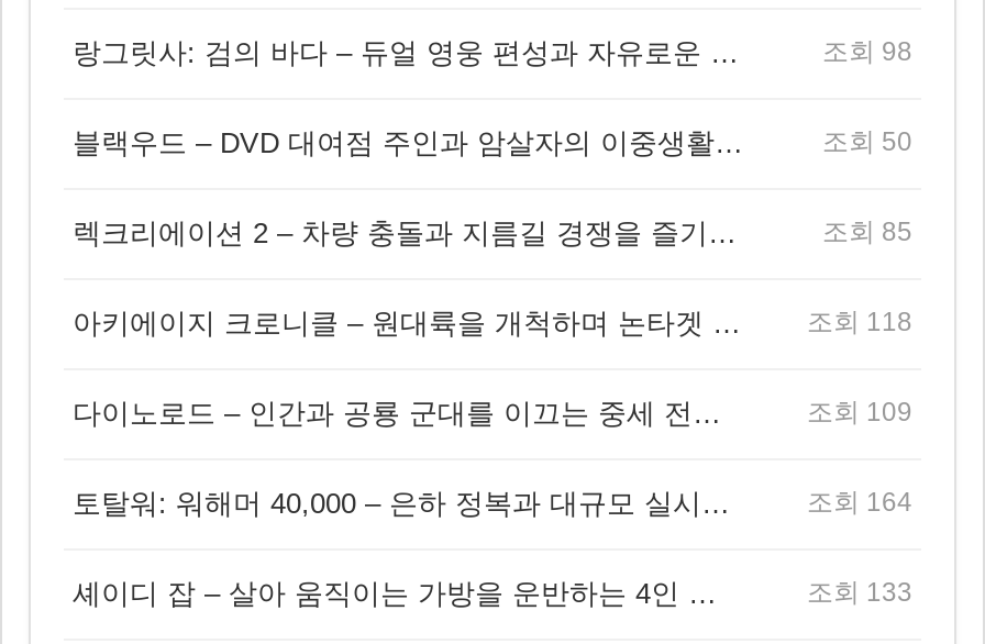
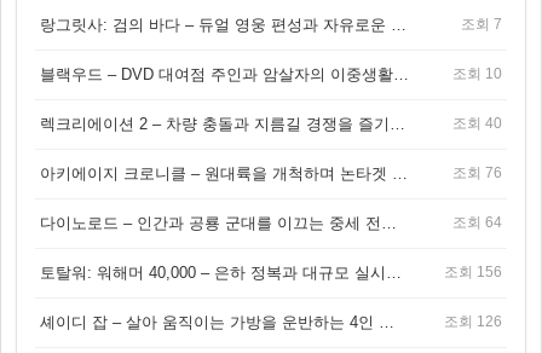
[822,37,912,68] 조회 98 -> [461,16,502,33] 조회 7
[822,127,912,158] 조회 50 -> [452,66,502,83] 조회 10
[822,217,912,248] 조회 85 -> [452,115,502,132] 조회 40
[807,307,912,338] 조회 118 -> [452,165,502,182] 조회 76
[807,398,912,428] 조회 109 -> [452,214,502,231] 조회 64
[807,488,912,518] 조회 164 -> [444,264,502,281] 조회 156
[807,578,912,609] 조회 133 -> [444,314,502,331] 조회 126

